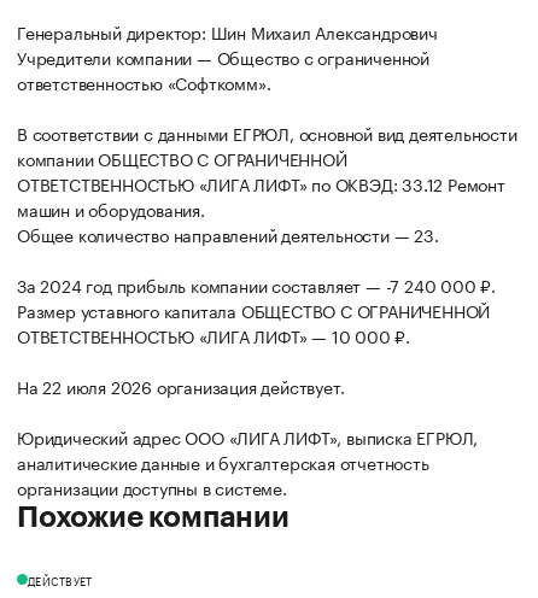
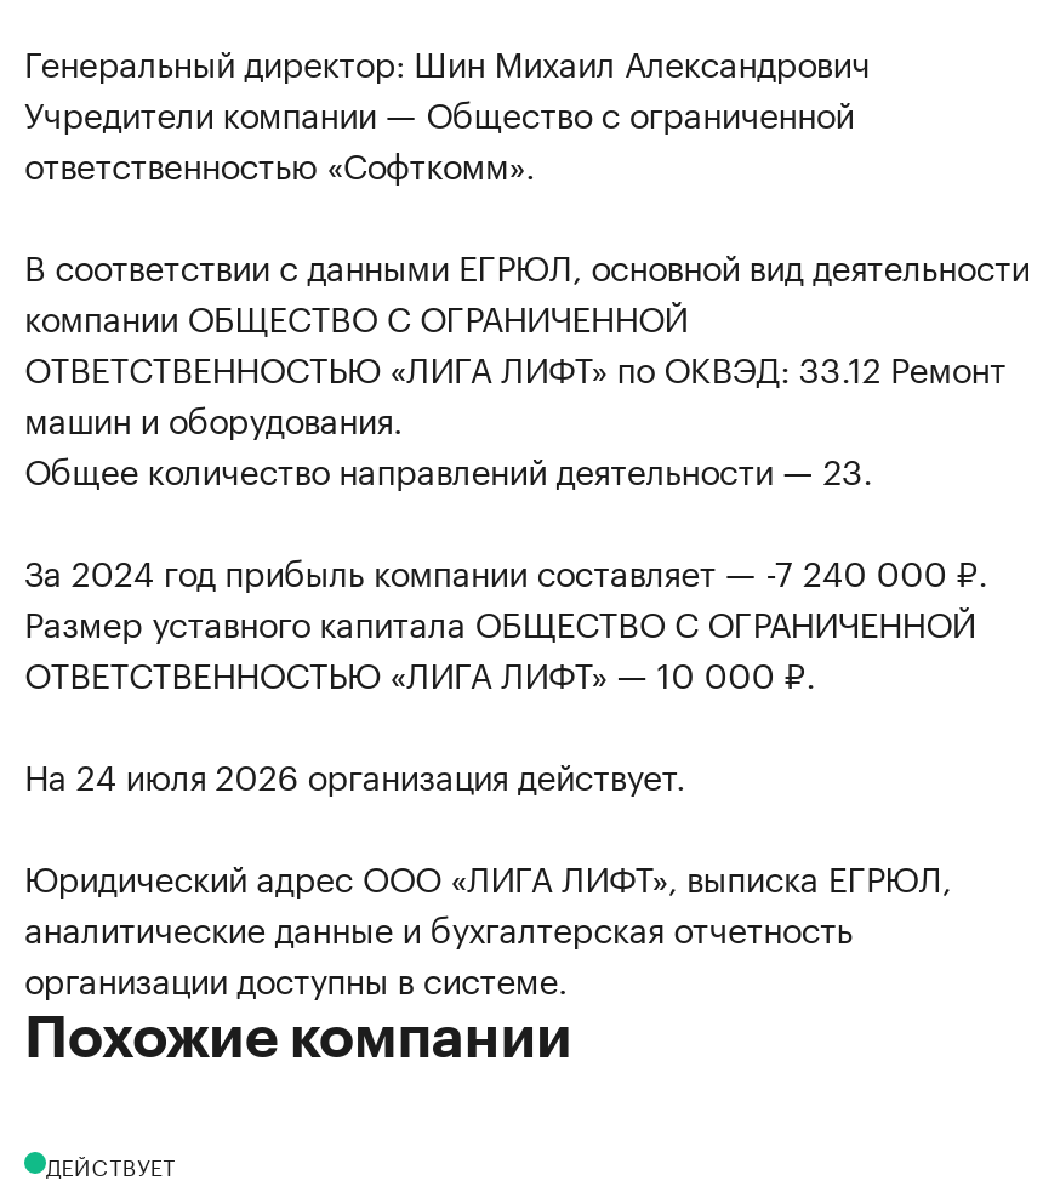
[17,373,344,400] На 22 июля 2026 организация действует. -> [24,748,685,801] На 24 июля 2026 организация действует.

